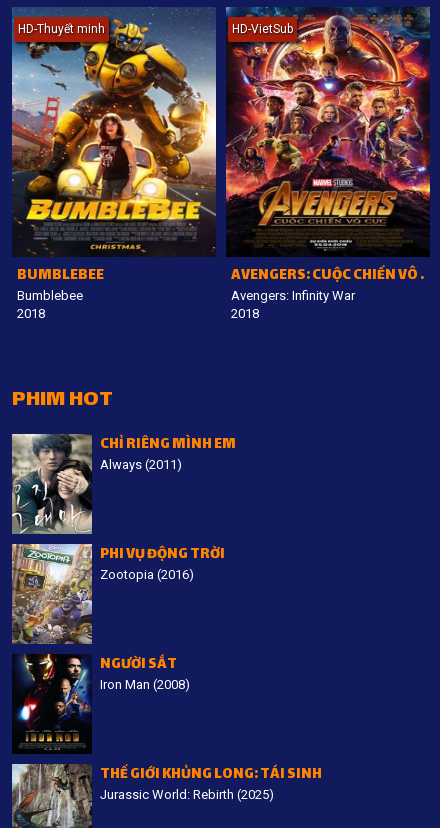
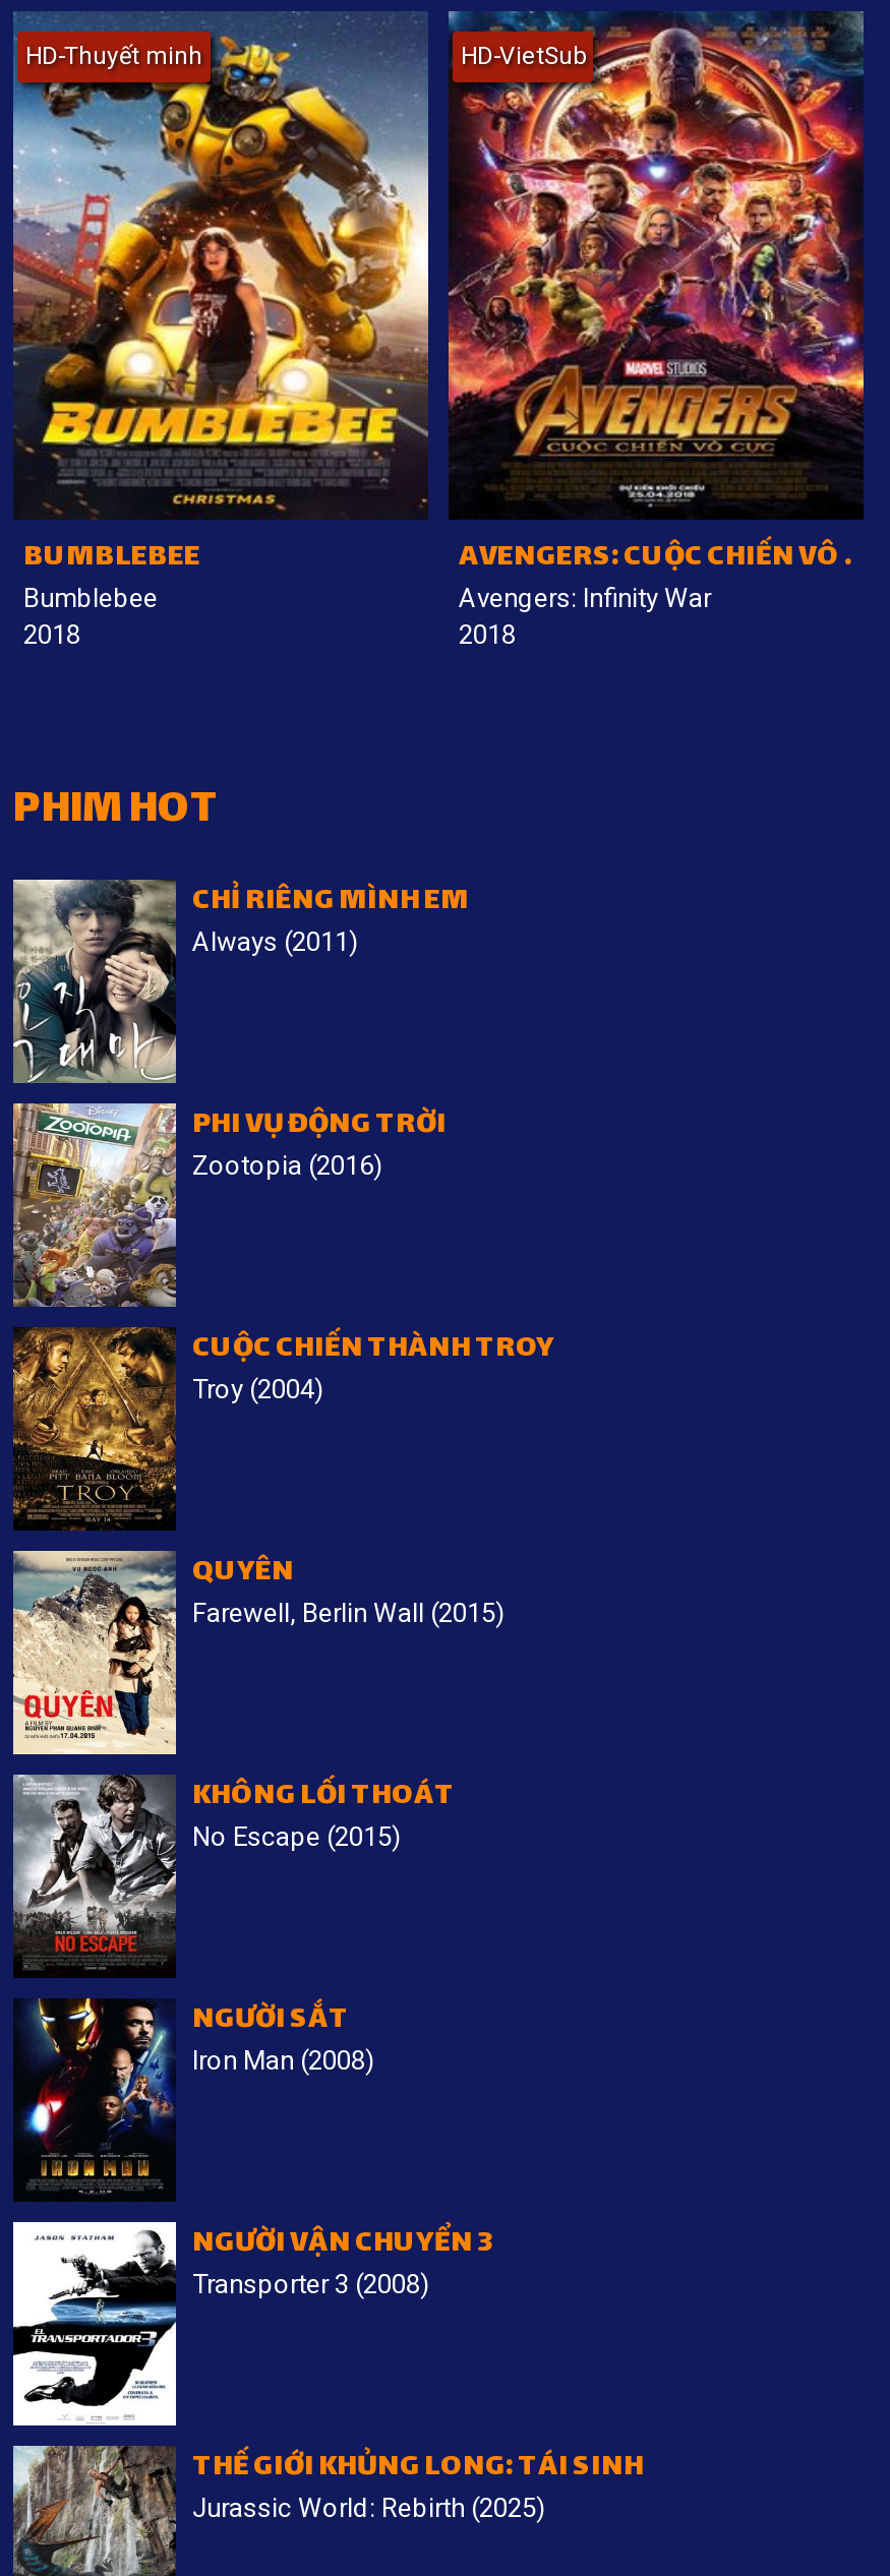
none -> [11,1322,554,1531] [image] | CUỘC CHIẾN THÀNH TROY | Troy (2004)
none -> [13,1546,506,1754] [image] | QUYÊN | Farewell, Berlin Wall (2015)
none -> [13,1770,455,1980] [image] | KHÔNG LỐI THOÁT | No Escape (2015)
none -> [11,2217,491,2428] [image] | NGƯỜI VẬN CHUYỂN 3 | Transporter 3 (2008)

